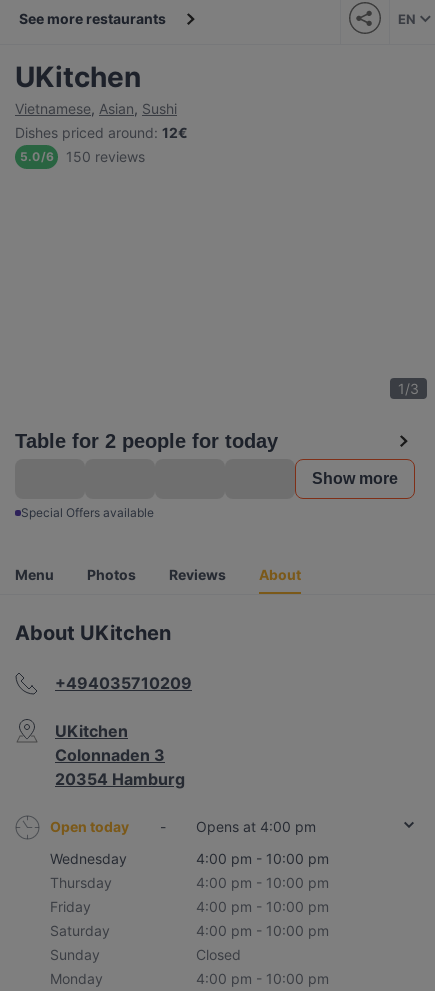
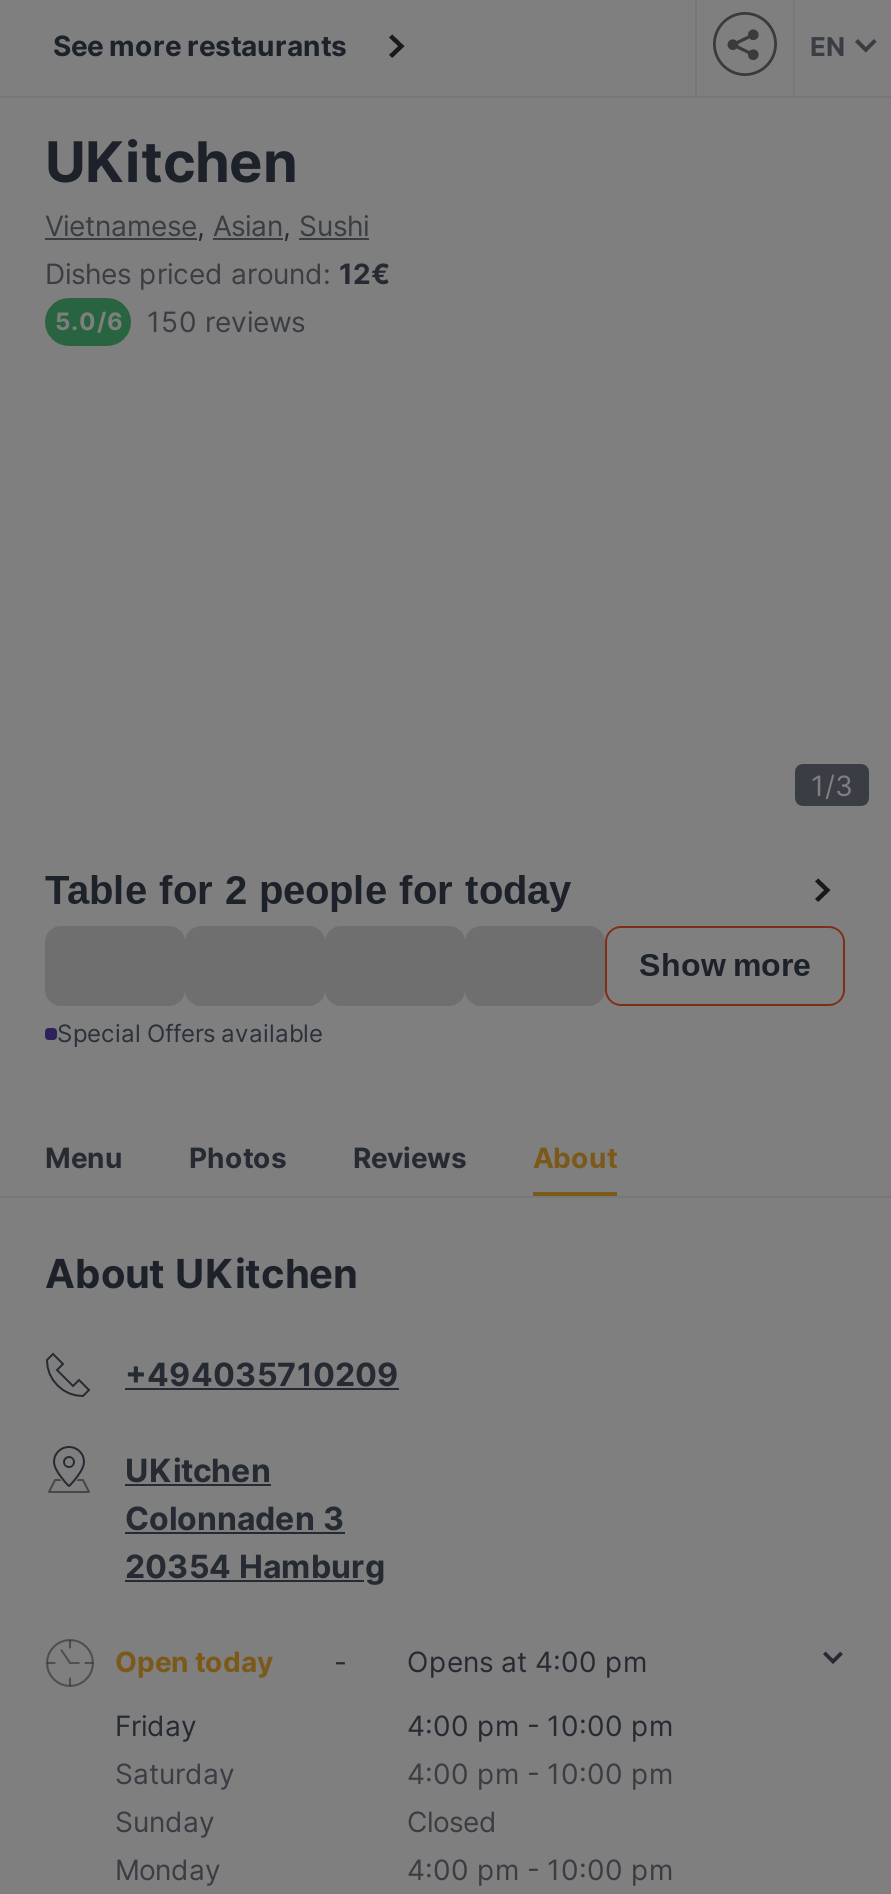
[50,850,329,891] Wednesday | 4:00 pm - 10:00 pm | Thursday | 4:00 pm - 10:00 pm -> none

